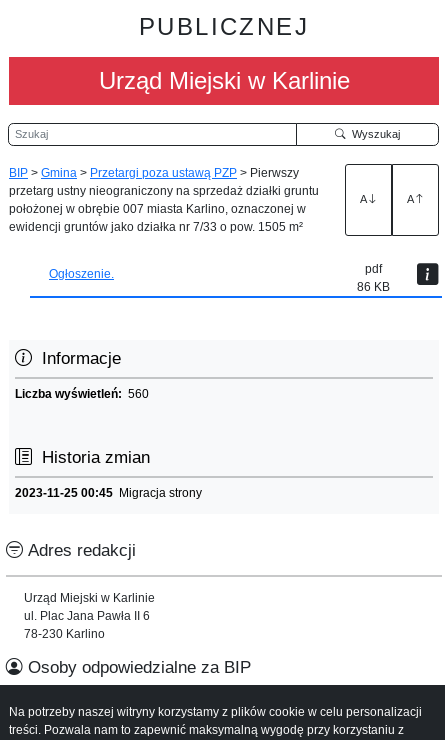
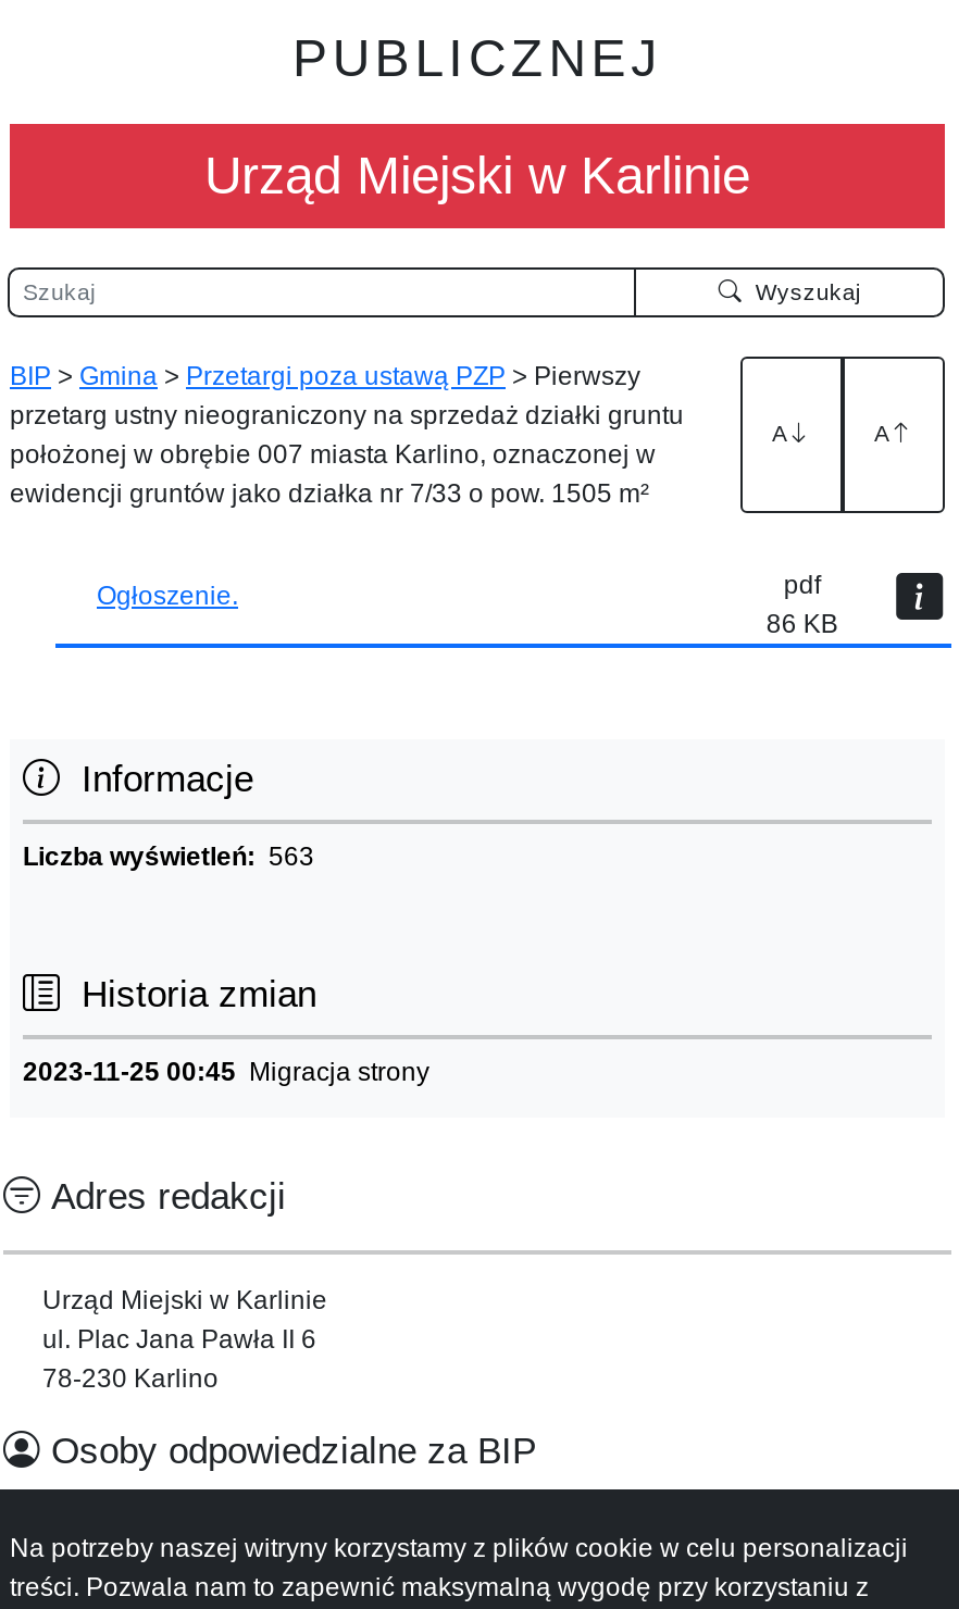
[15,386,149,400] Liczba wyświetleń: 560 -> [23,840,314,871] Liczba wyświetleń: 563

